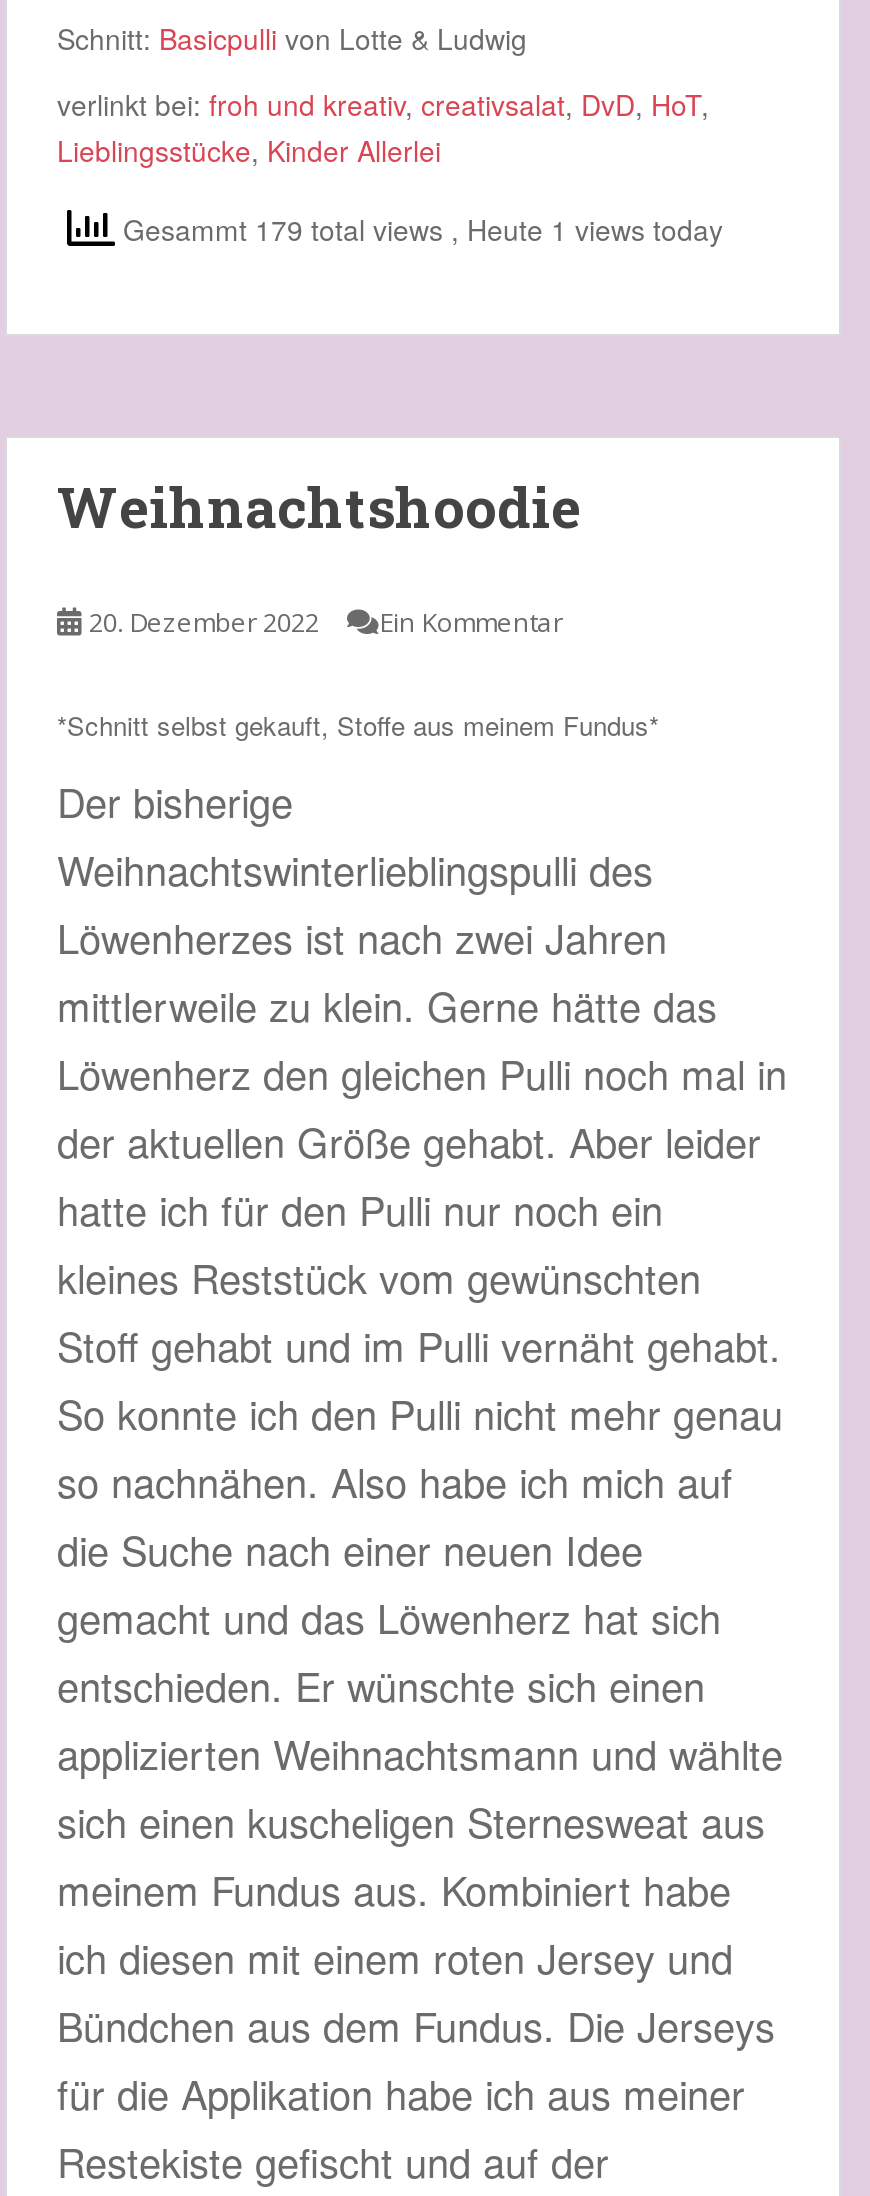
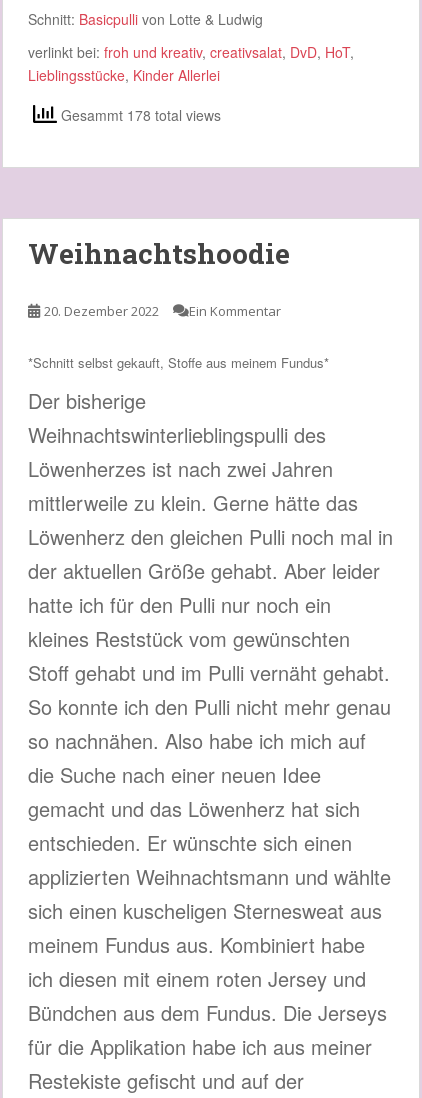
[115,210,723,250] Gesammt 179 total views, Heute 1 views today -> [57,105,221,125] Gesammt 178 total views

